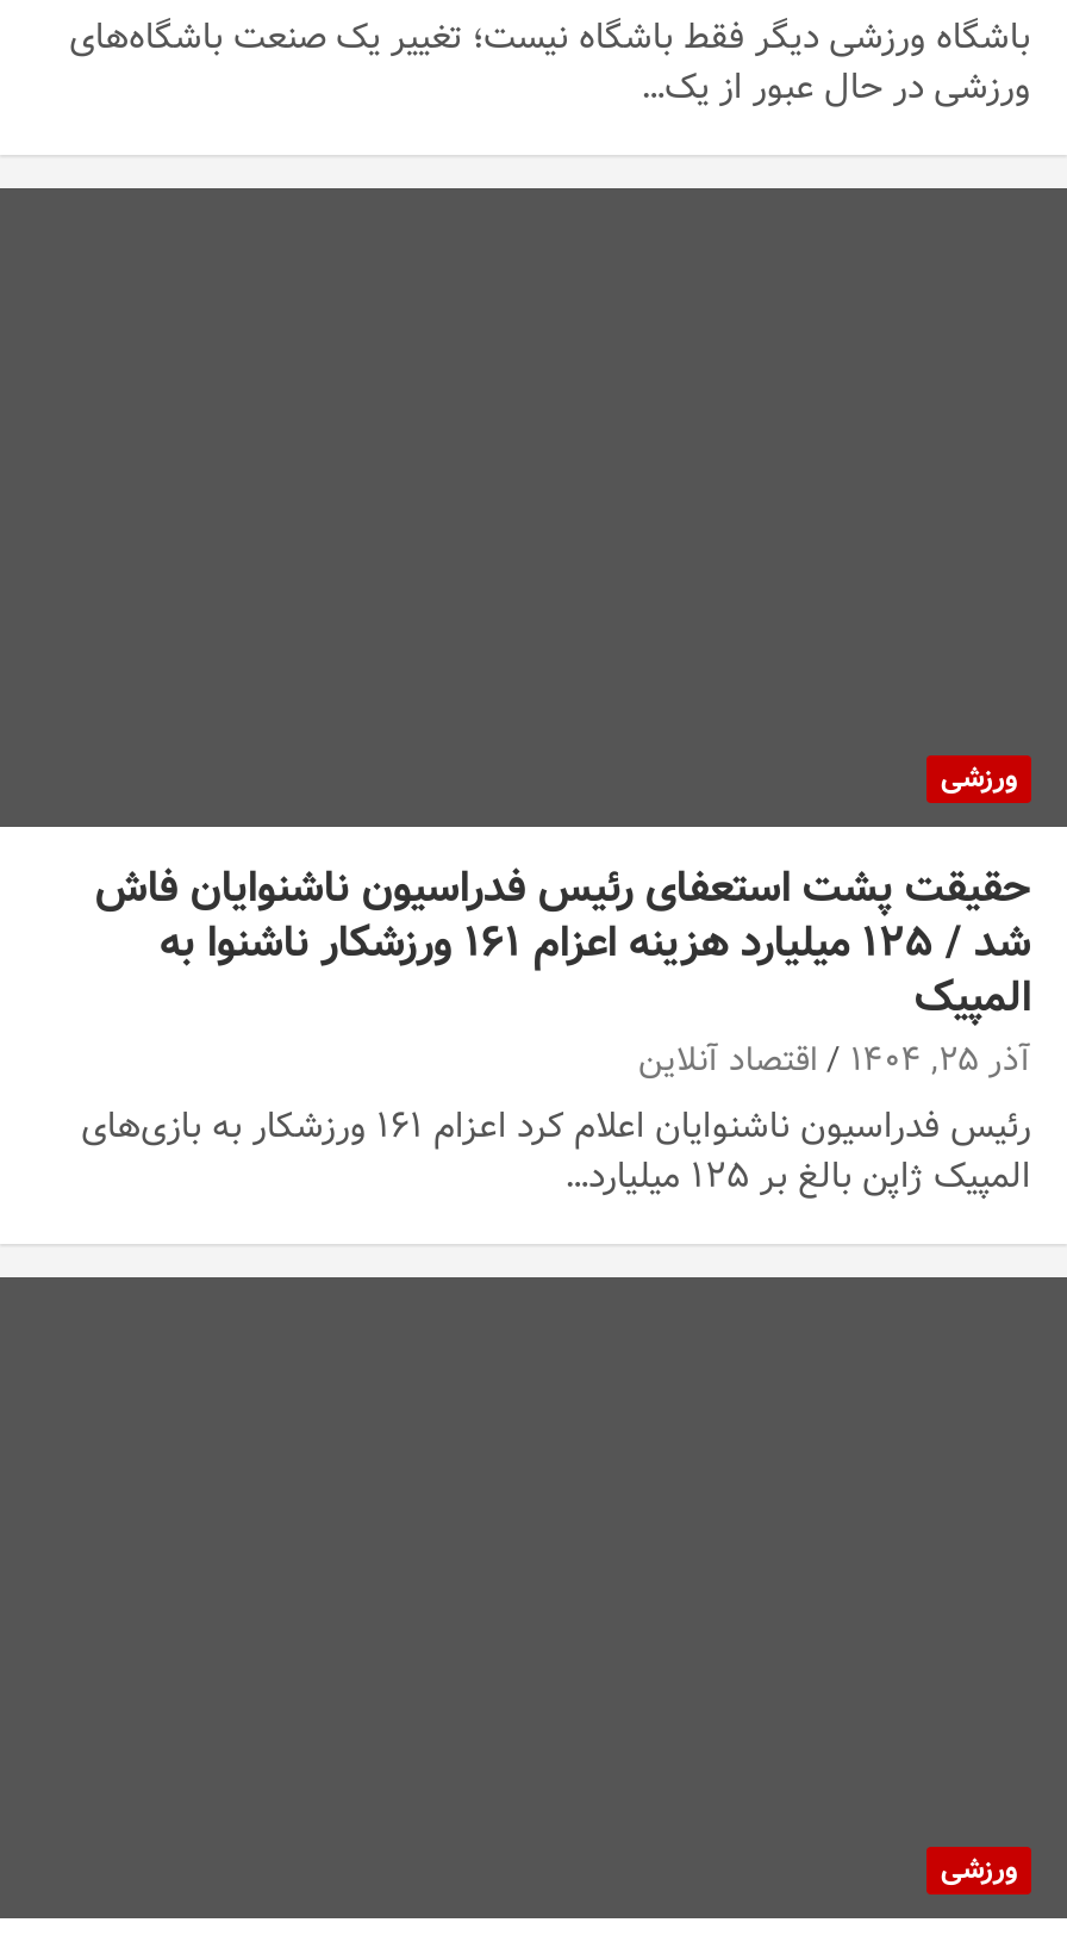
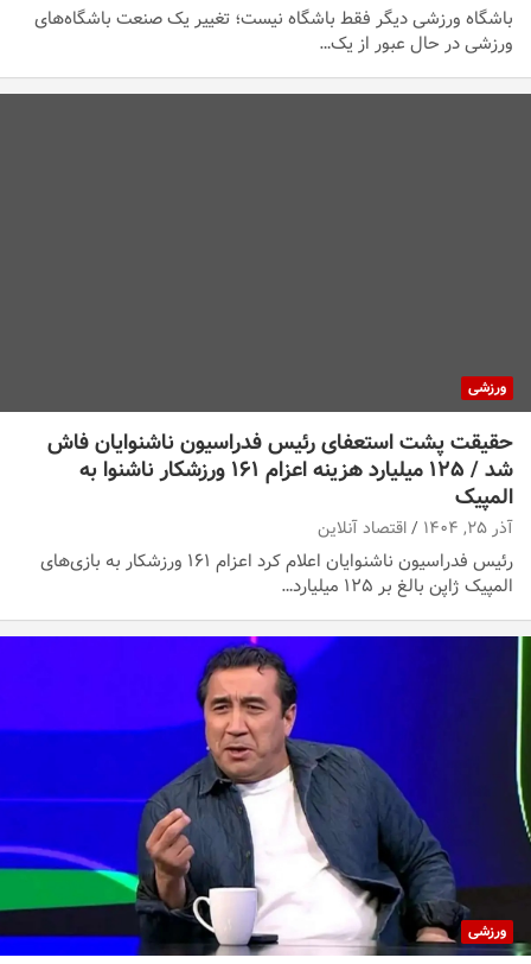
none -> [4,635,527,957] [image]

